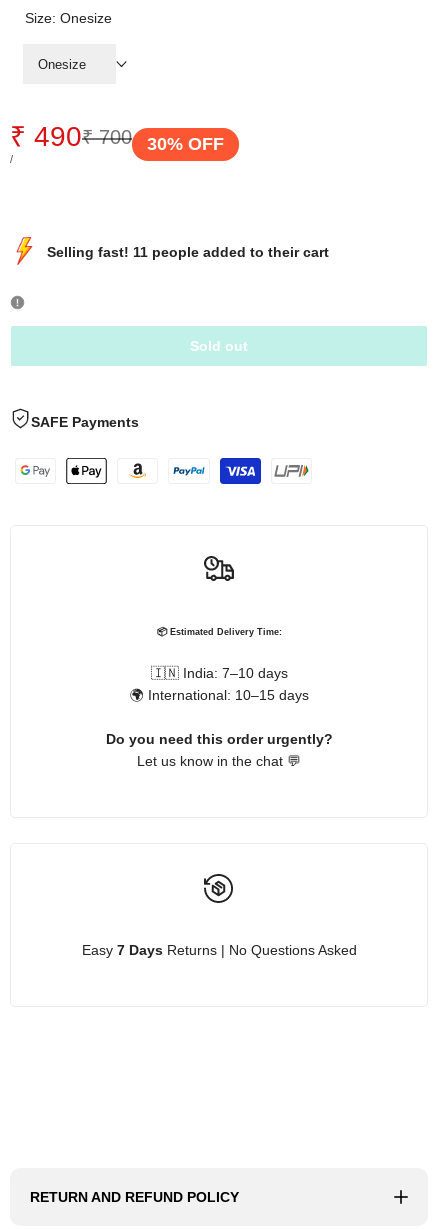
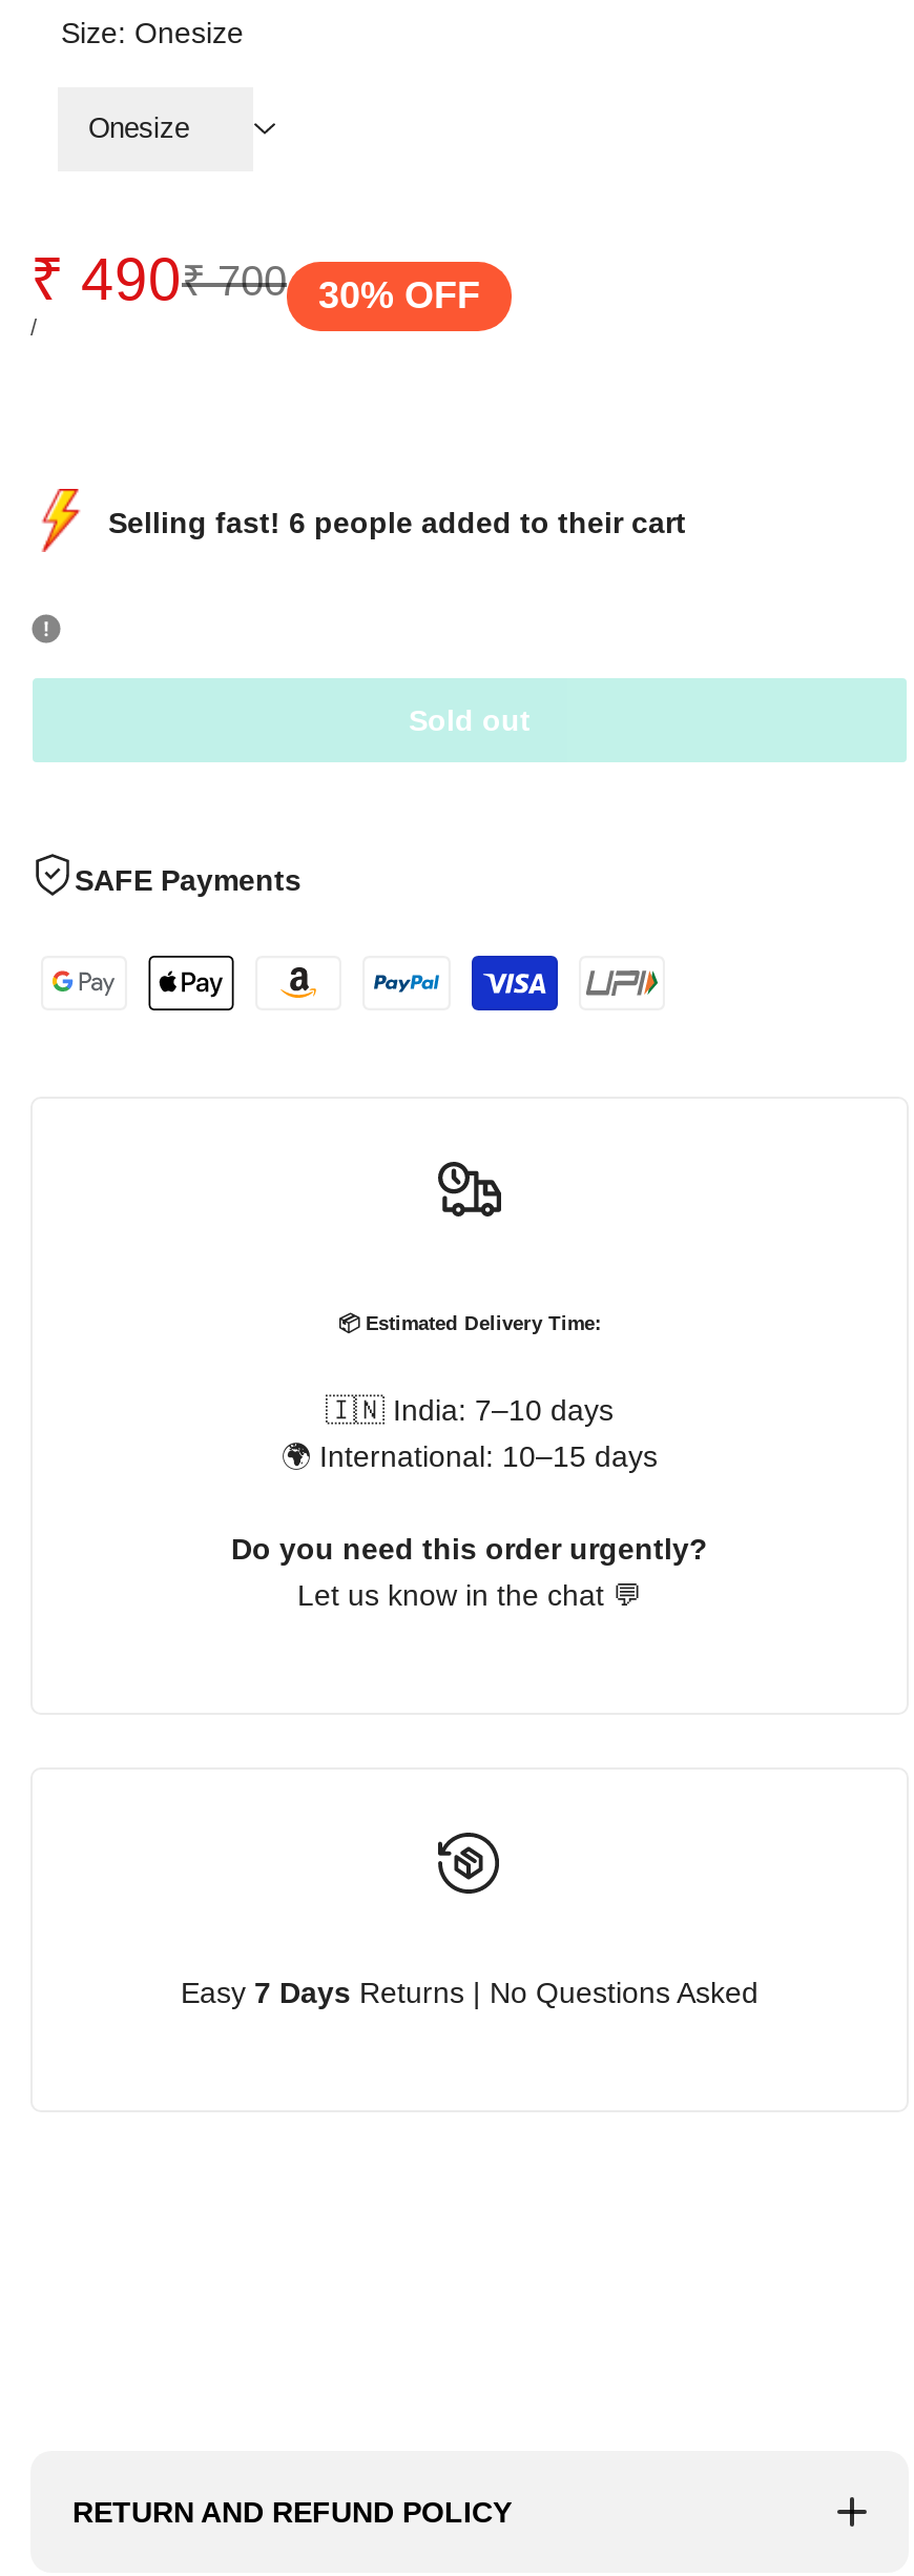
[47,244,329,260] Selling fast! 11 people added to their cart -> [108,506,686,540] Selling fast! 6 people added to their cart

